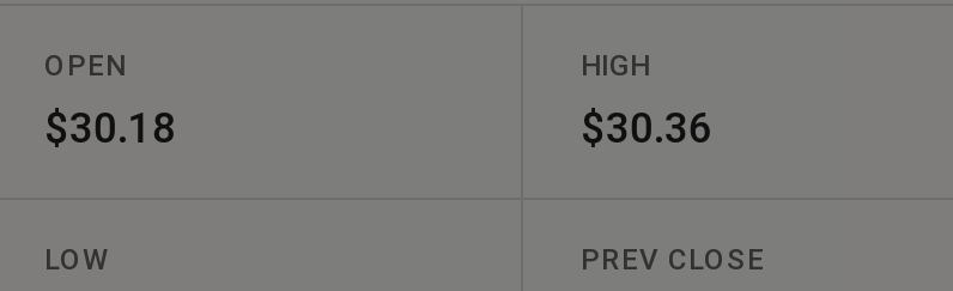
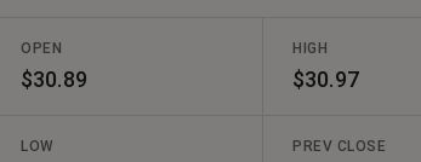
[44,104,176,152] $30.18 -> [21,68,87,92] $30.89
[581,104,712,152] $30.36 -> [292,68,359,92] $30.97

